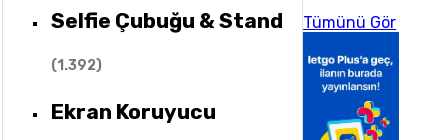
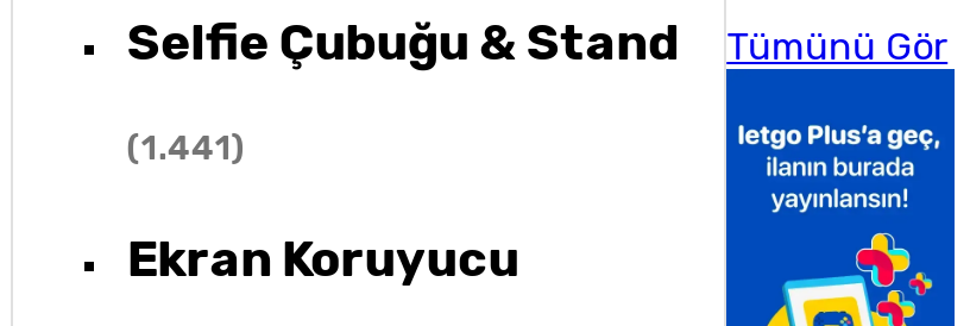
[51,57,102,74] (1.392) -> [127,129,246,170] (1.441)

